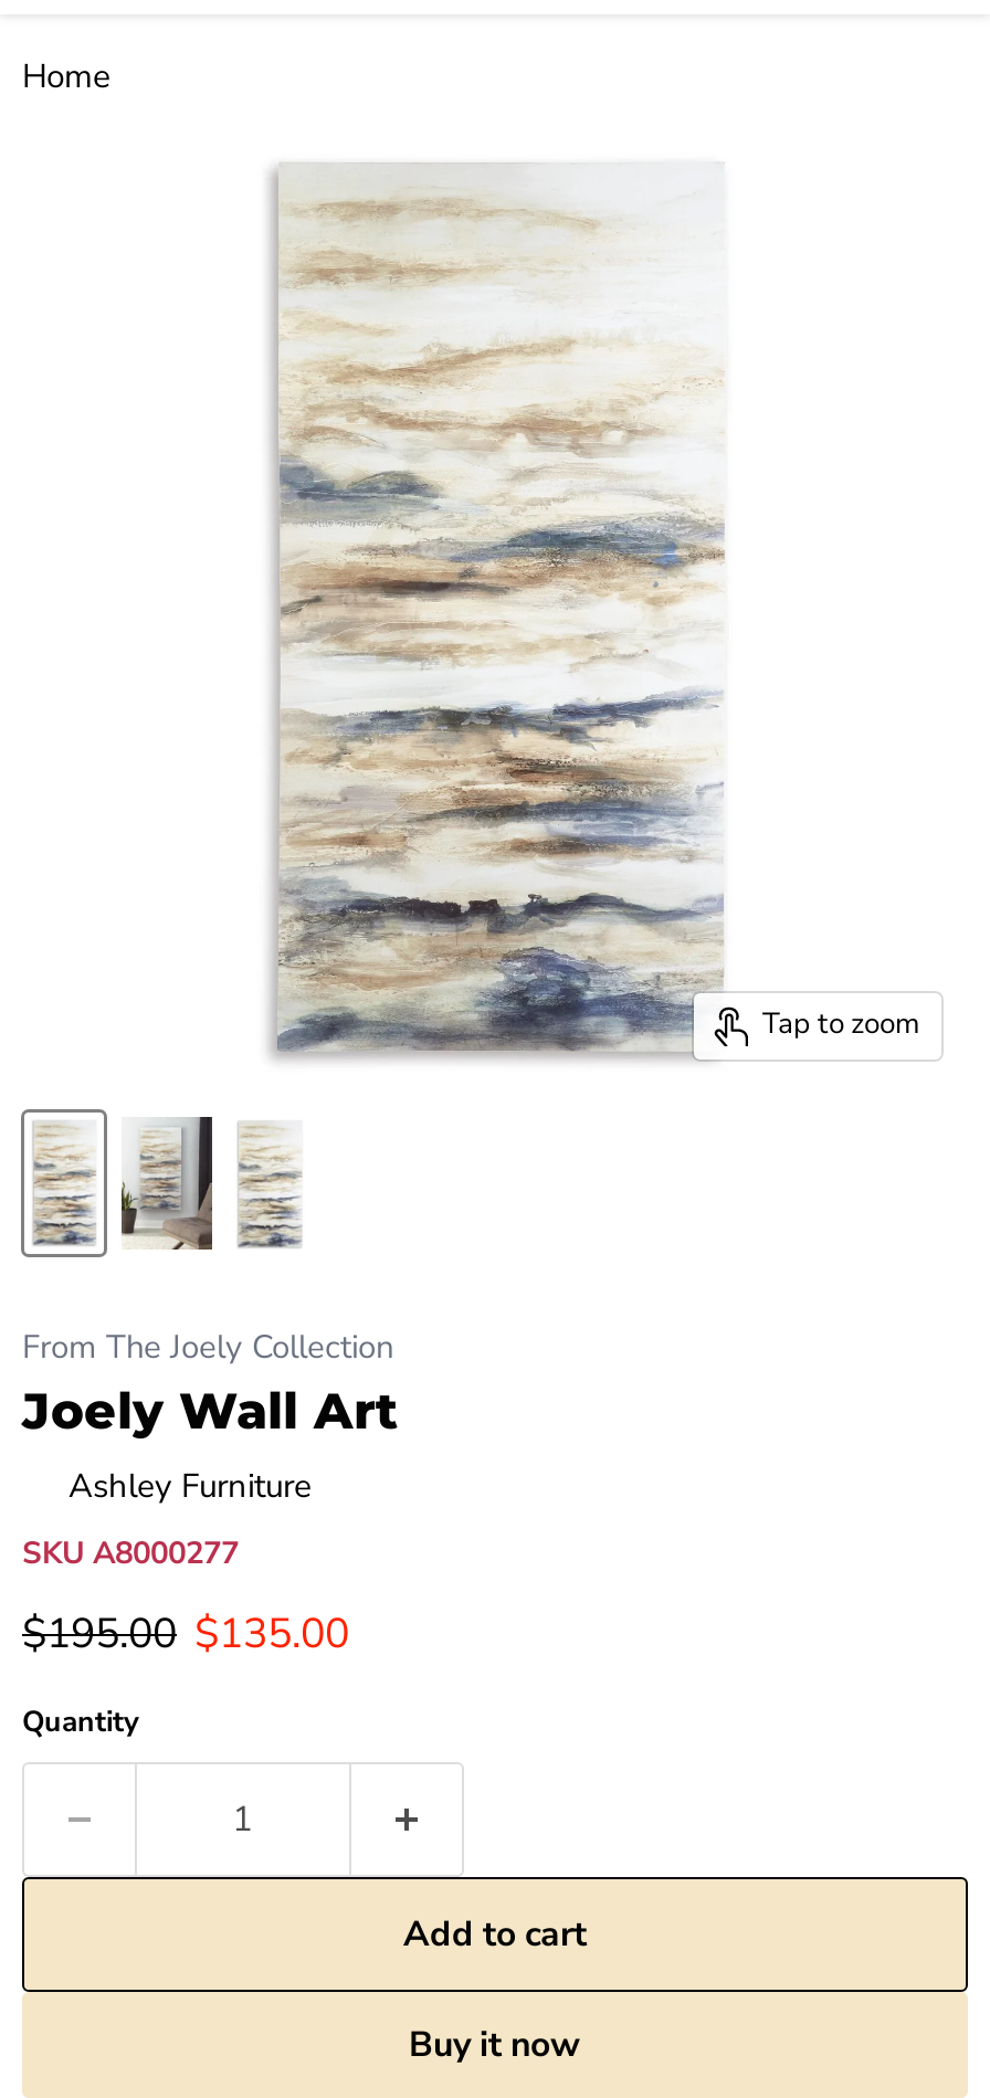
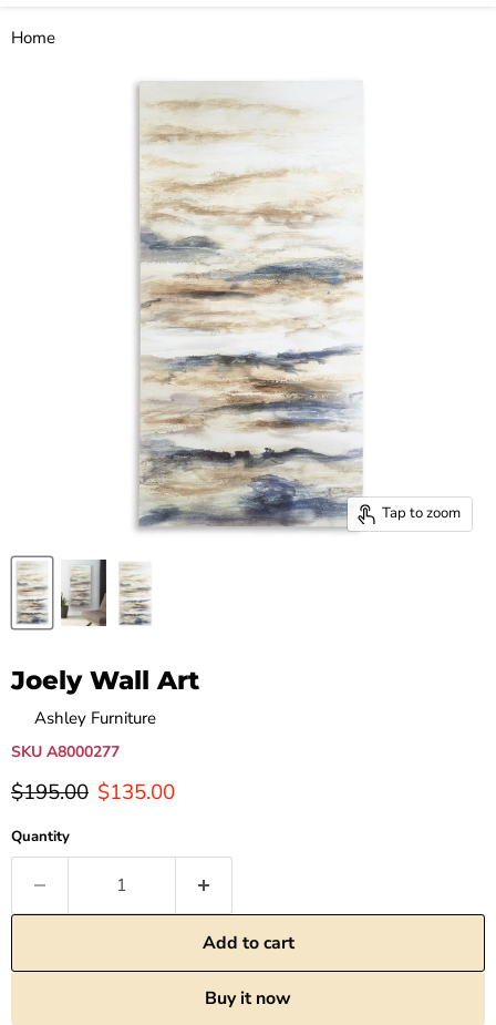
[22,1324,393,1368] From The Joely Collection -> none

